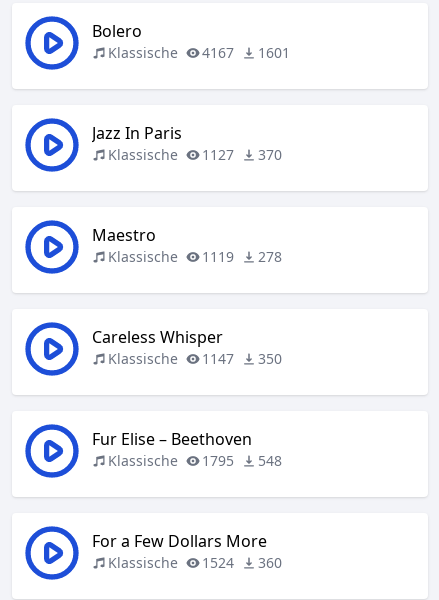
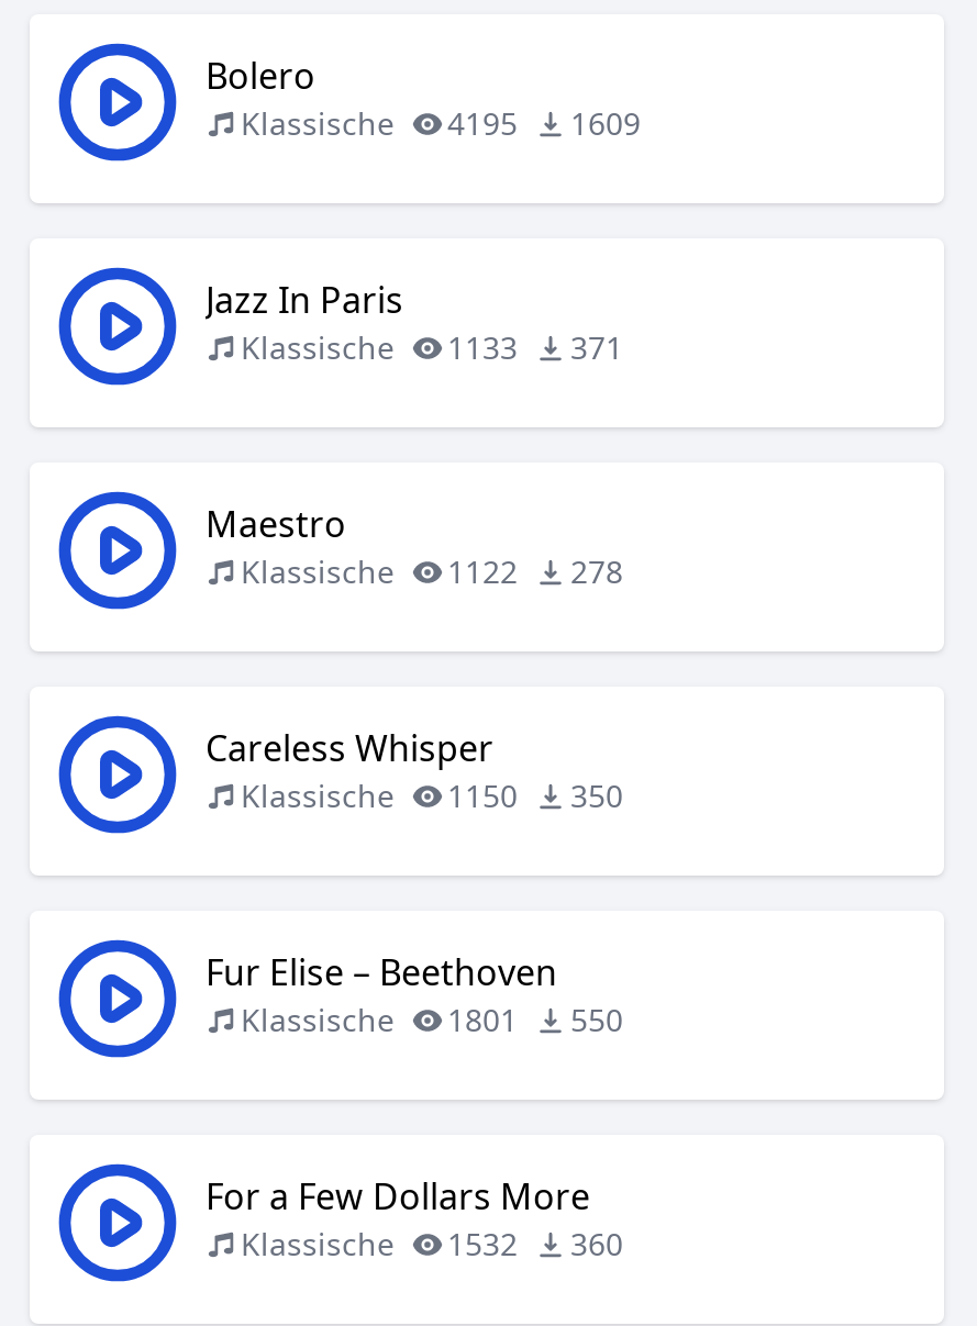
[202,43,234,62] 4167 -> [447,102,518,144] 4195
[258,43,290,62] 1601 -> [570,102,641,144] 1609
[202,145,234,164] 1127 -> [447,326,518,368] 1133
[258,145,282,164] 370 -> [570,326,623,368] 371
[108,247,282,266] Klassische 1119 278 -> [241,550,623,592] Klassische 1122 278
[108,349,282,368] Klassische 1147 350 -> [241,775,623,816] Klassische 1150 350
[202,451,234,470] 1795 -> [447,999,518,1040] 1801
[258,451,282,470] 548 -> [570,999,623,1040] 550
[108,553,282,572] Klassische 1524 360 -> [241,1223,623,1264] Klassische 1532 360

